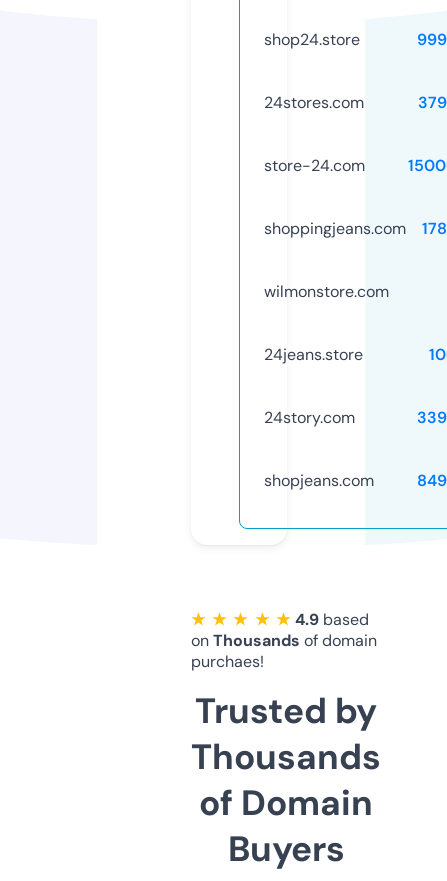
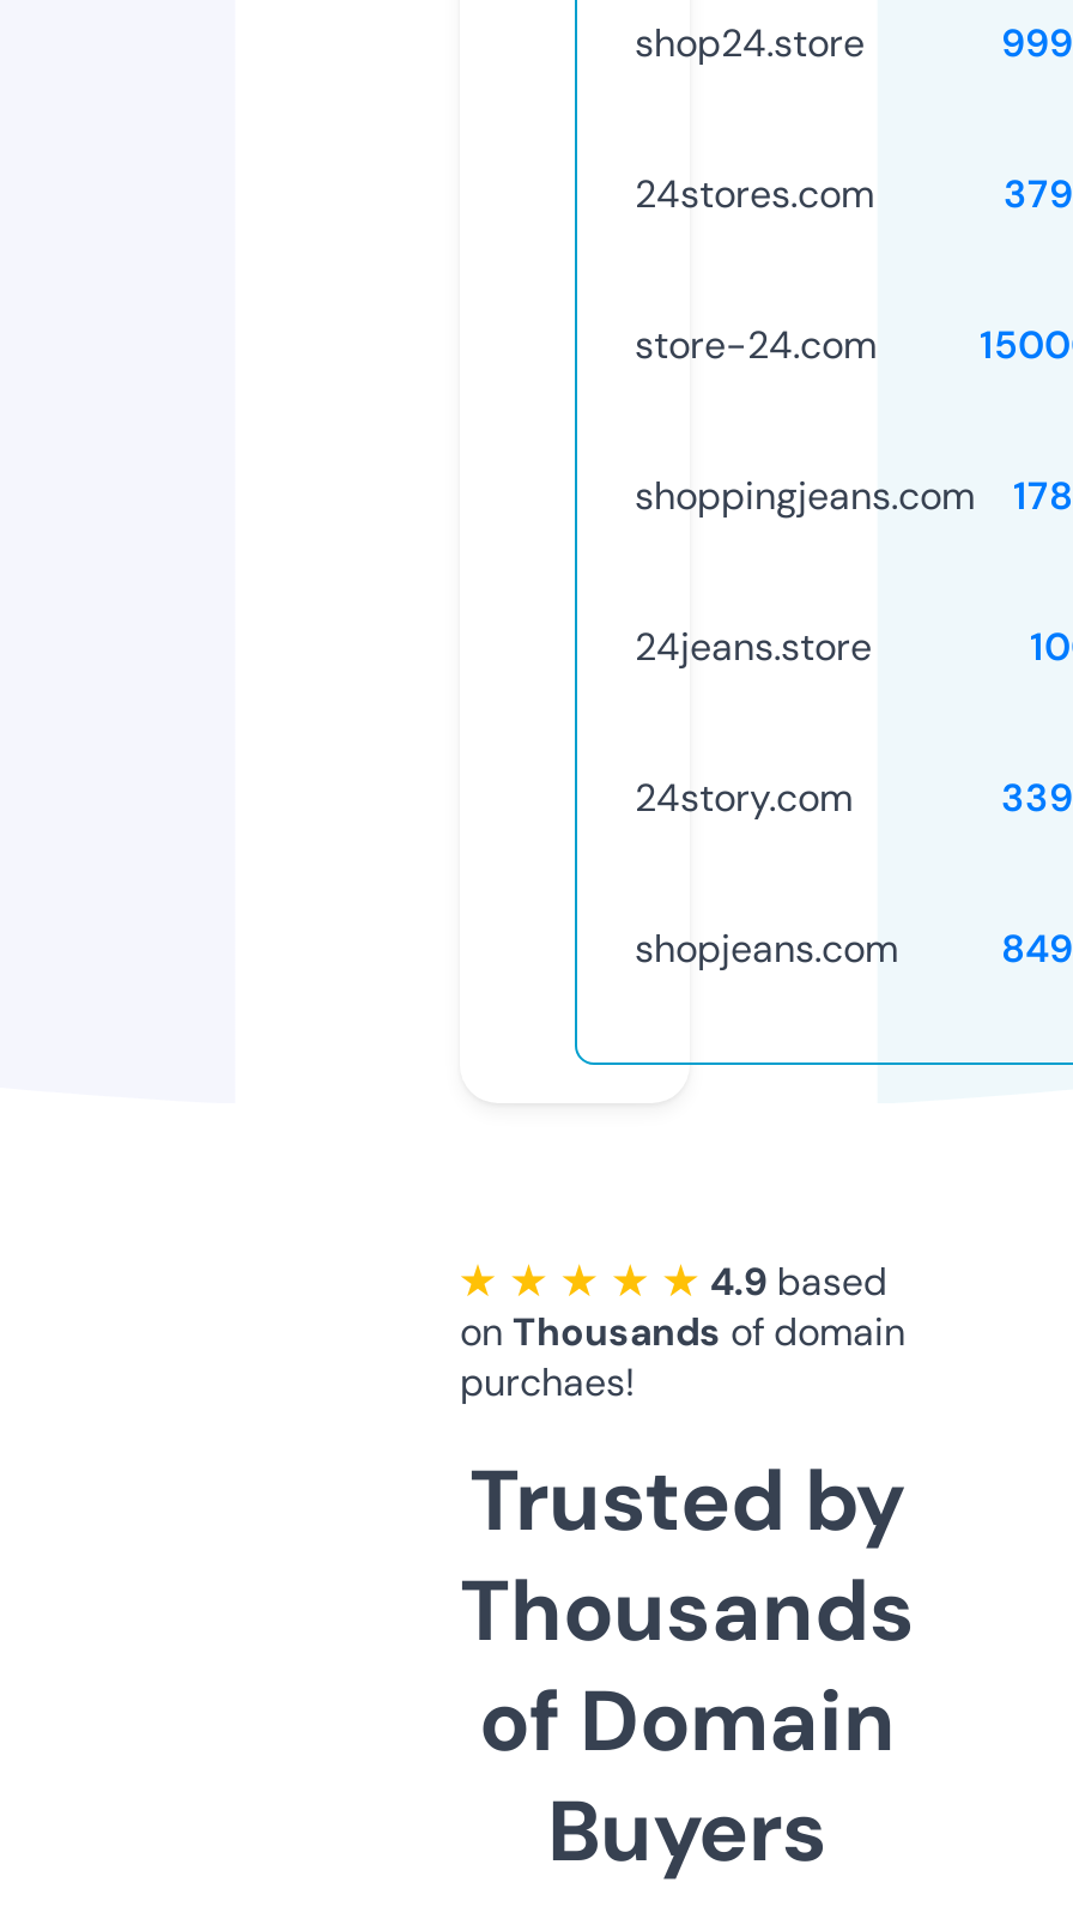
[264,281,389,302] wilmonstore.com -> none

